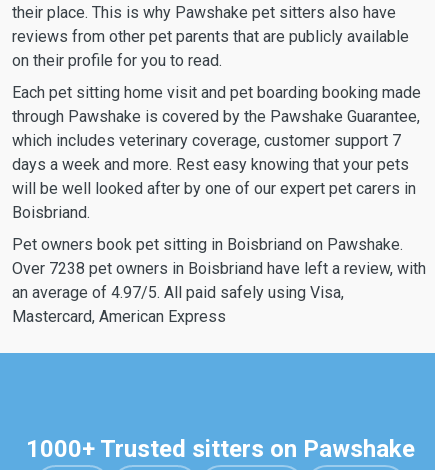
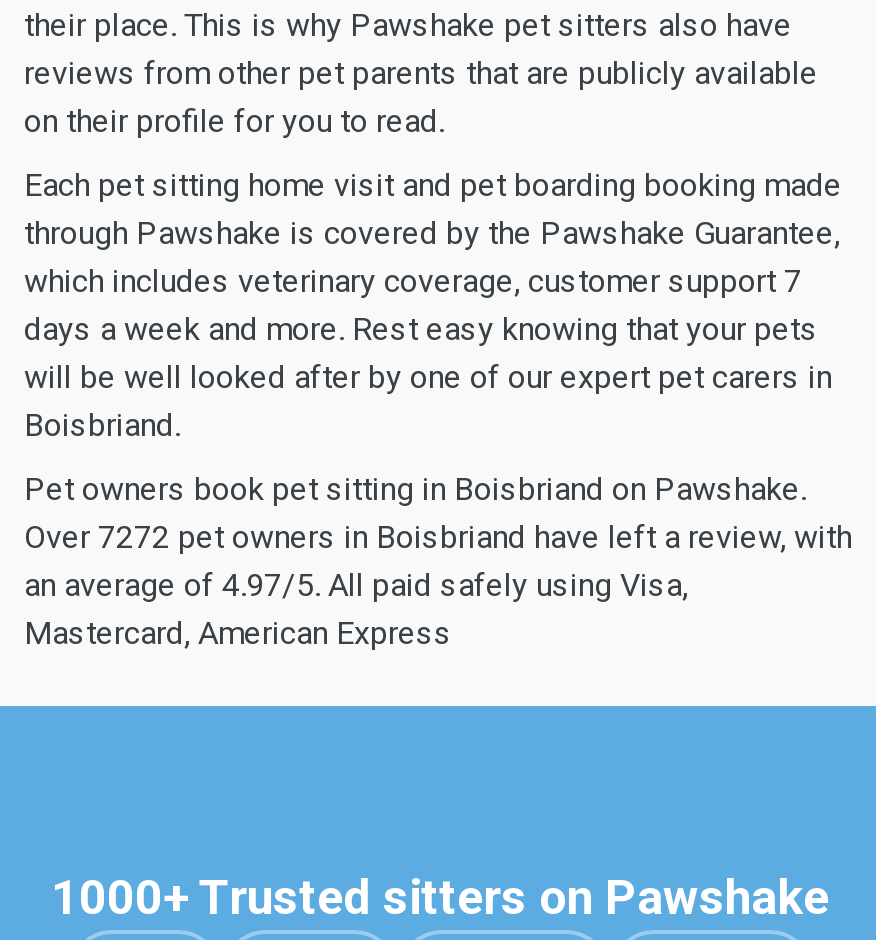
[12,259,426,278] Over 7238 pet owners in Boisbriand have left a review, with -> [24,518,852,556] Over 7272 pet owners in Boisbriand have left a review, with

